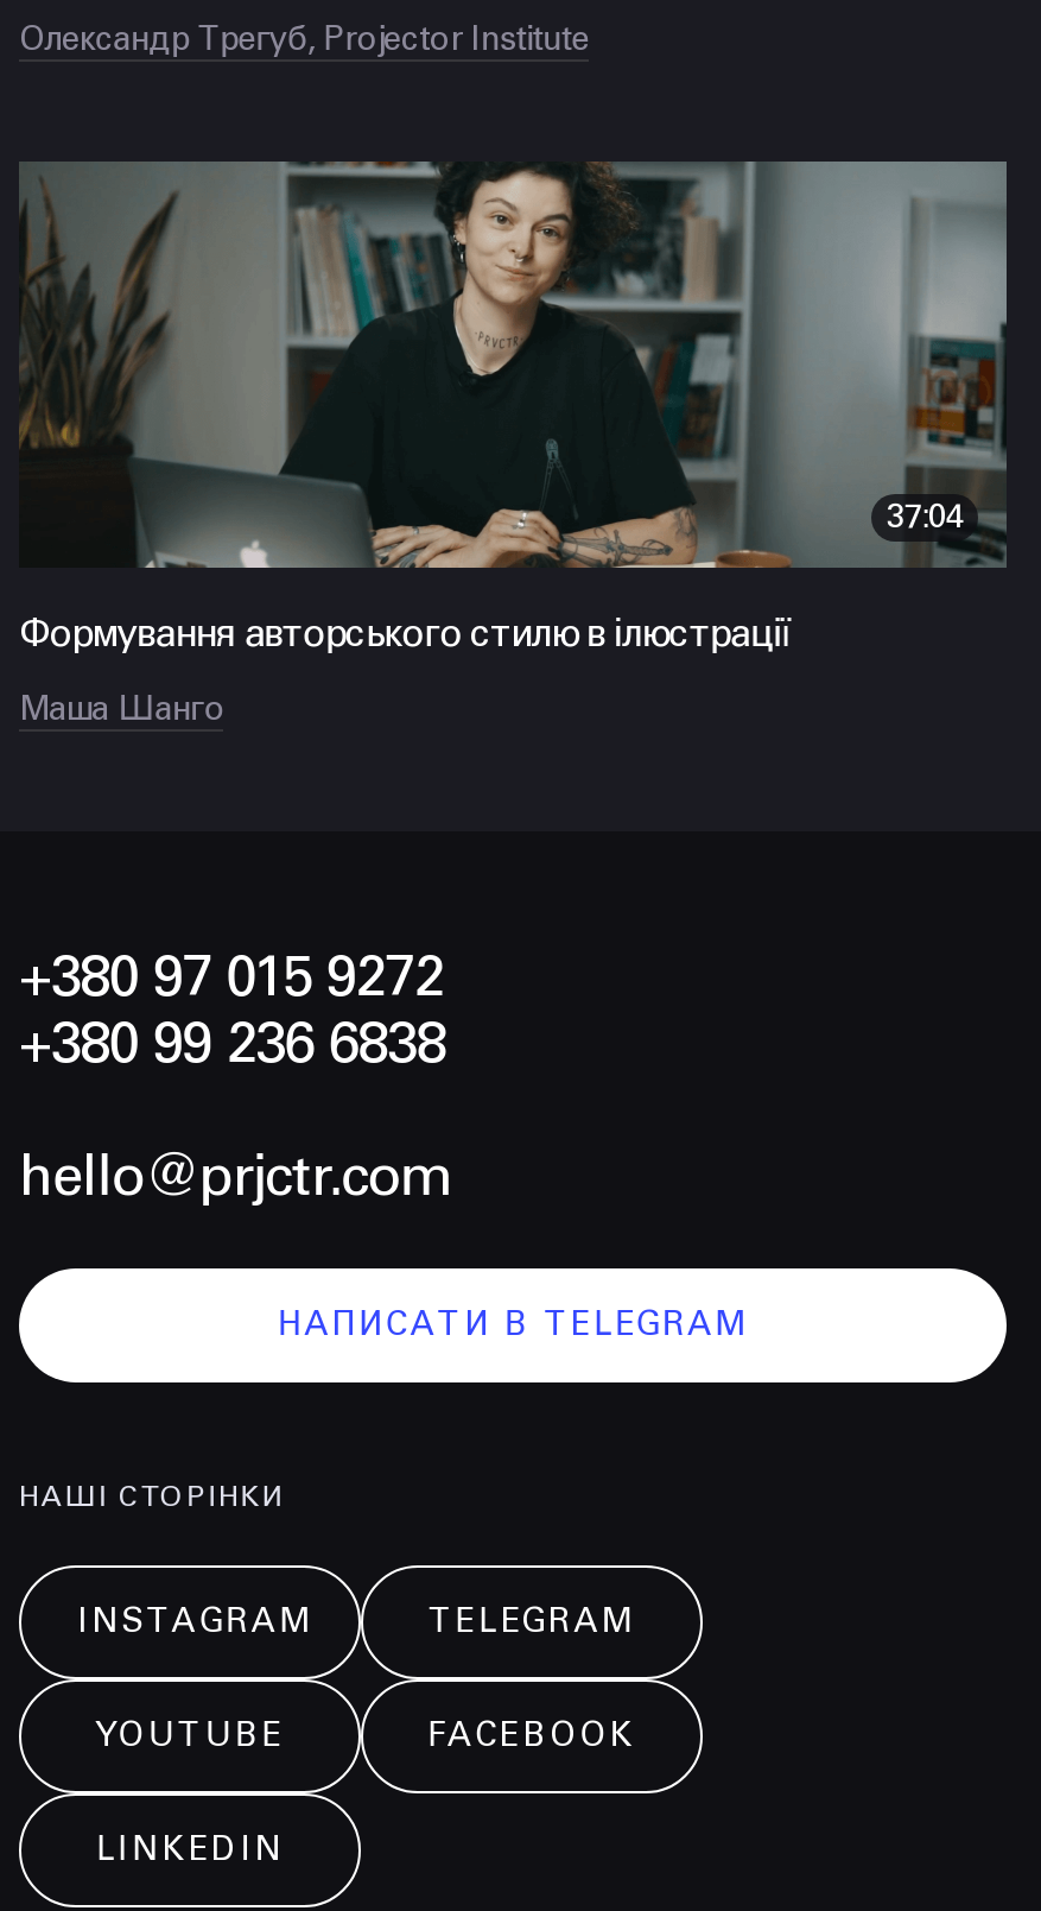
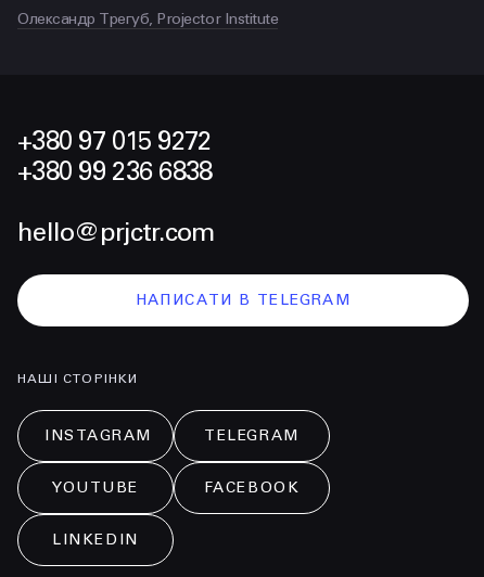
[19,159,1009,729] [image] | 37:04 | Формування авторського стилю в ілюстрації | Маша Шанго -> none

